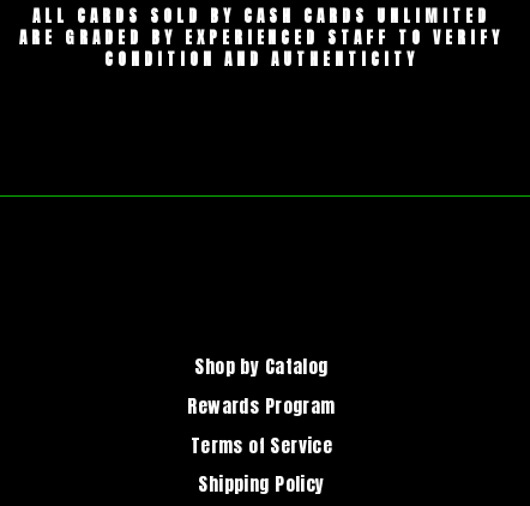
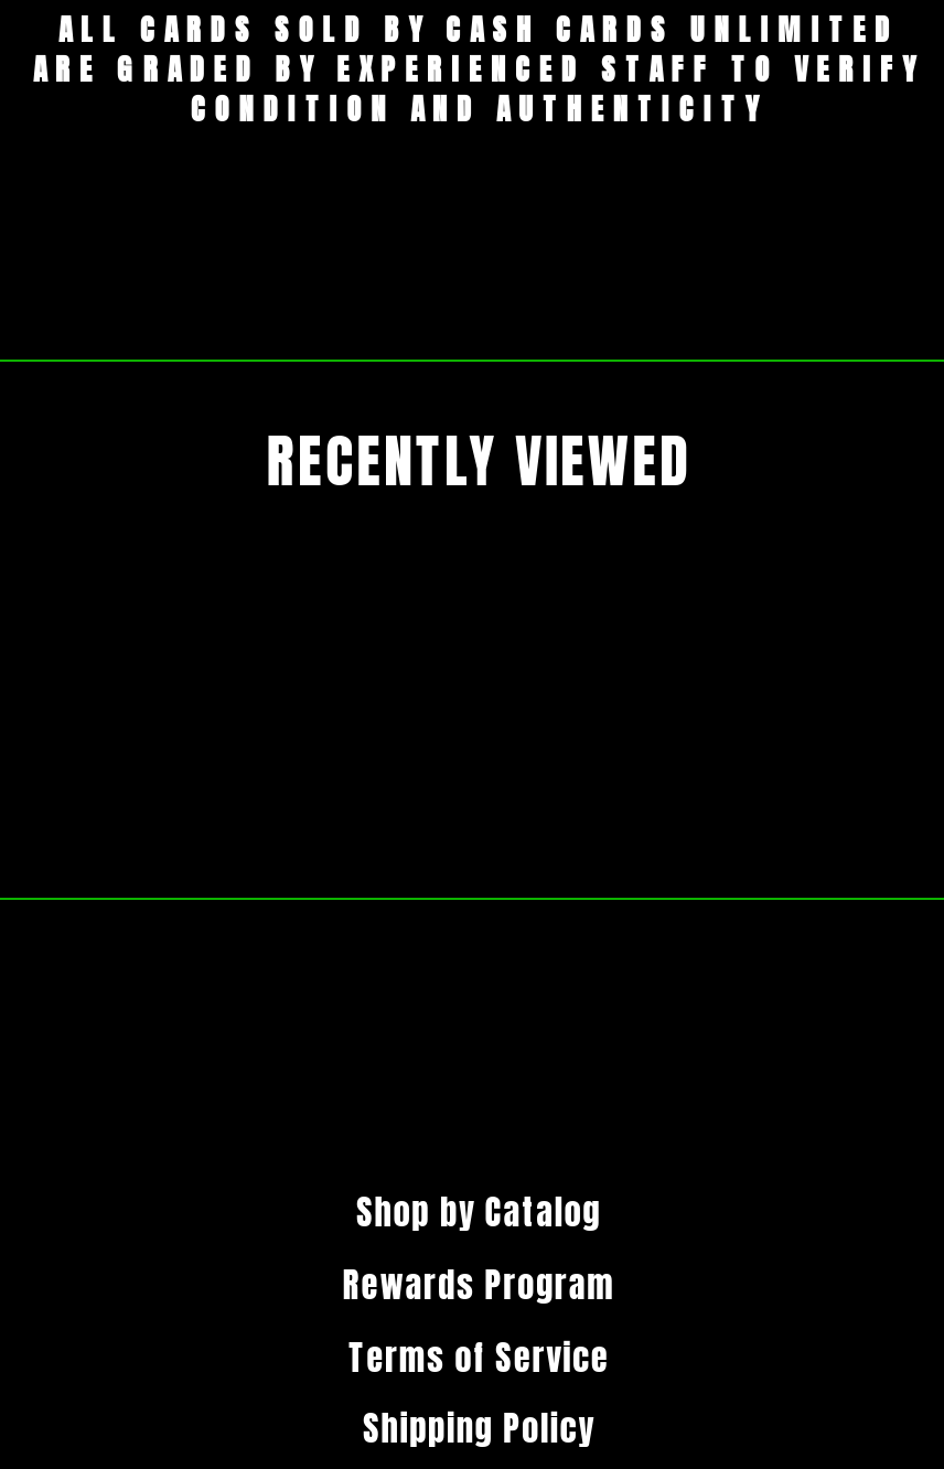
none -> [266,417,691,505] RECENTLY VIEWED

